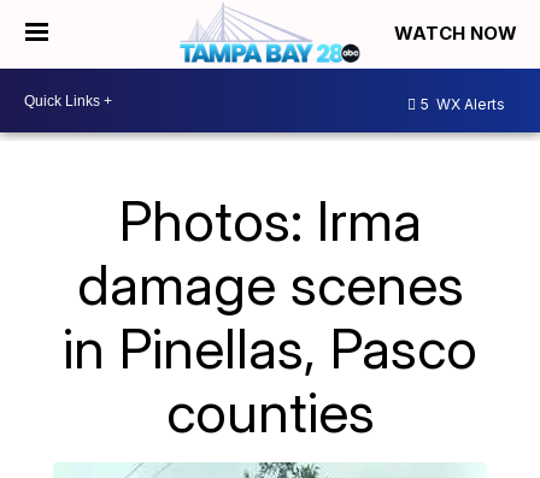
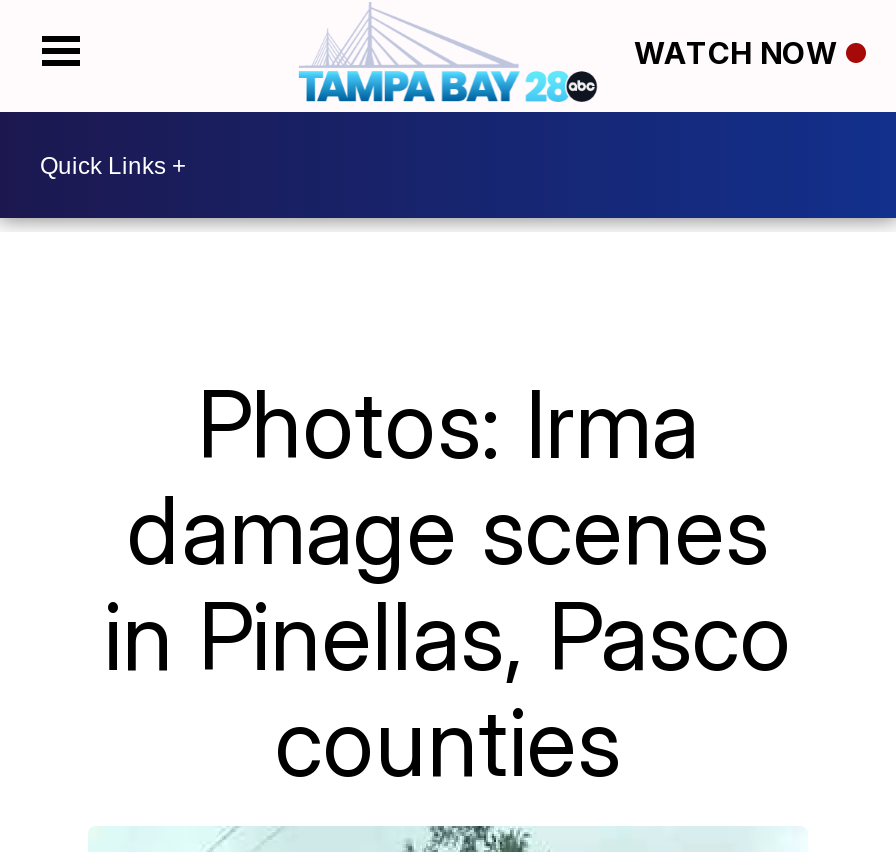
[421,95,505,113] 5 WX Alerts -> none

